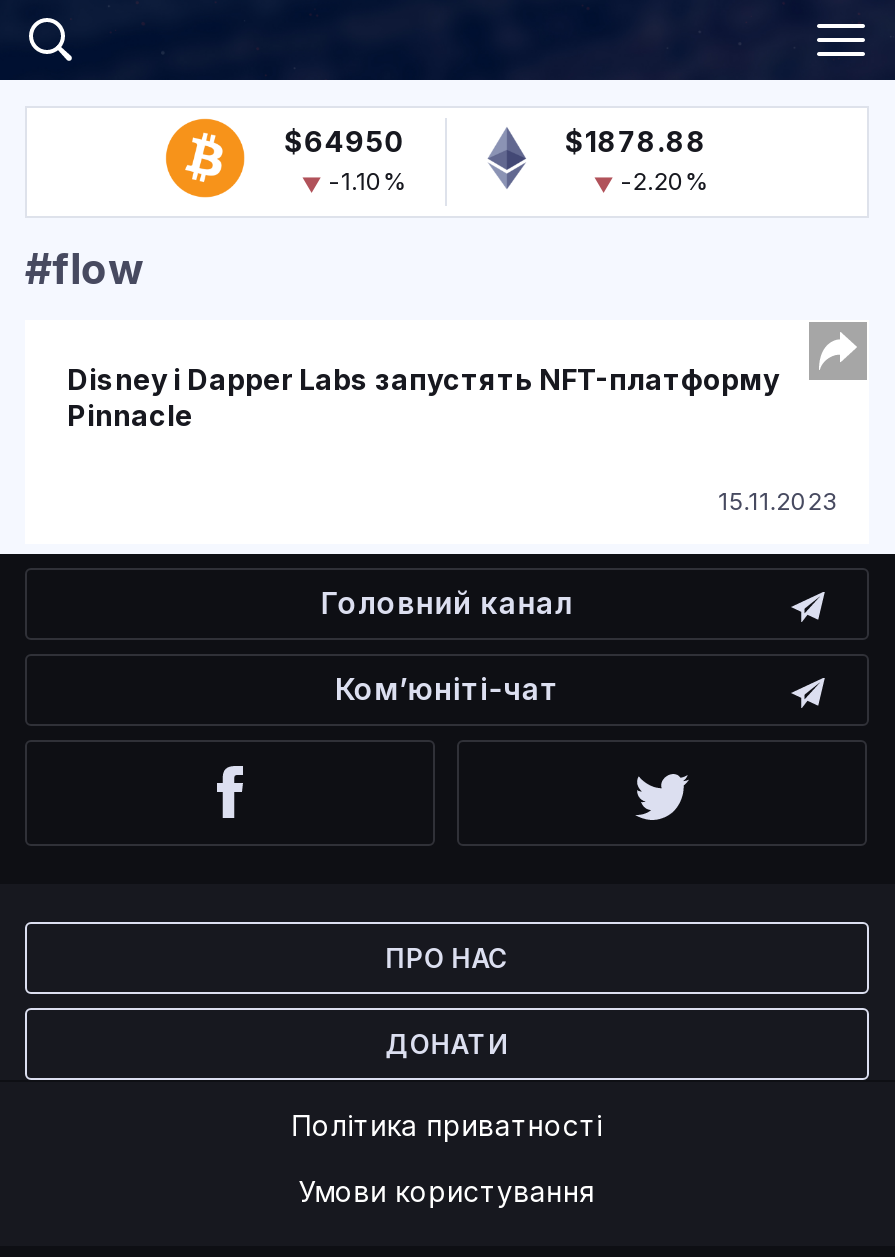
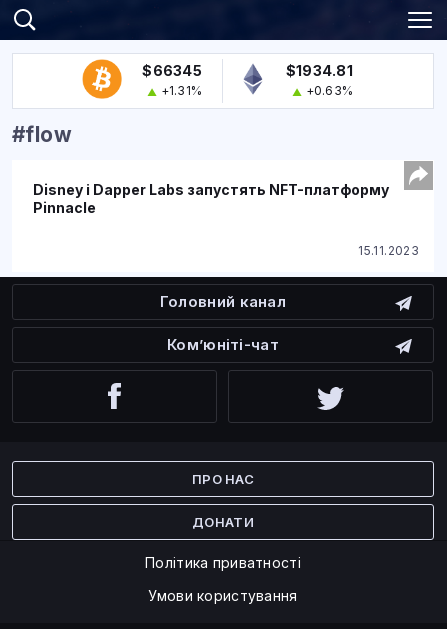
[284,124,405,158] $64950 -> [142,62,202,79] $66345
[565,124,707,158] $1878.88 -> [286,62,353,79] $1934.81
[328,166,405,196] -1.10% -> [160,83,202,98] +1.31%
[620,166,707,196] -2.20% -> [305,83,353,98] +0.63%

